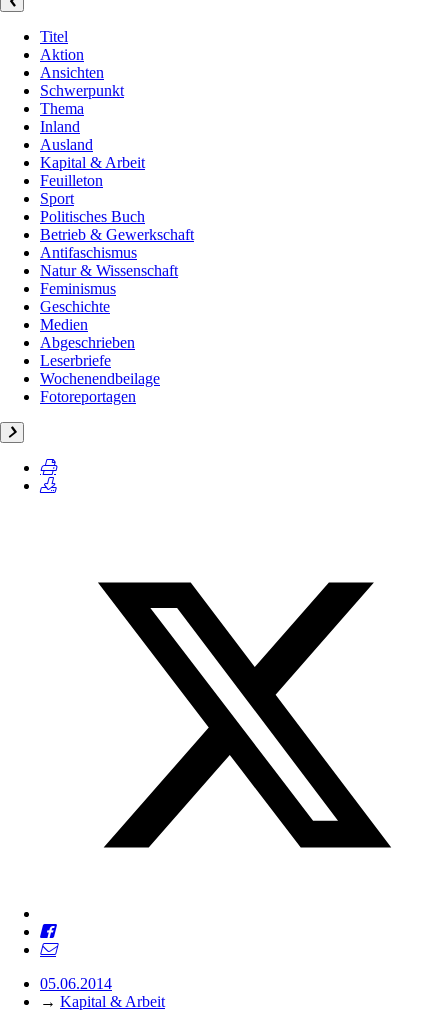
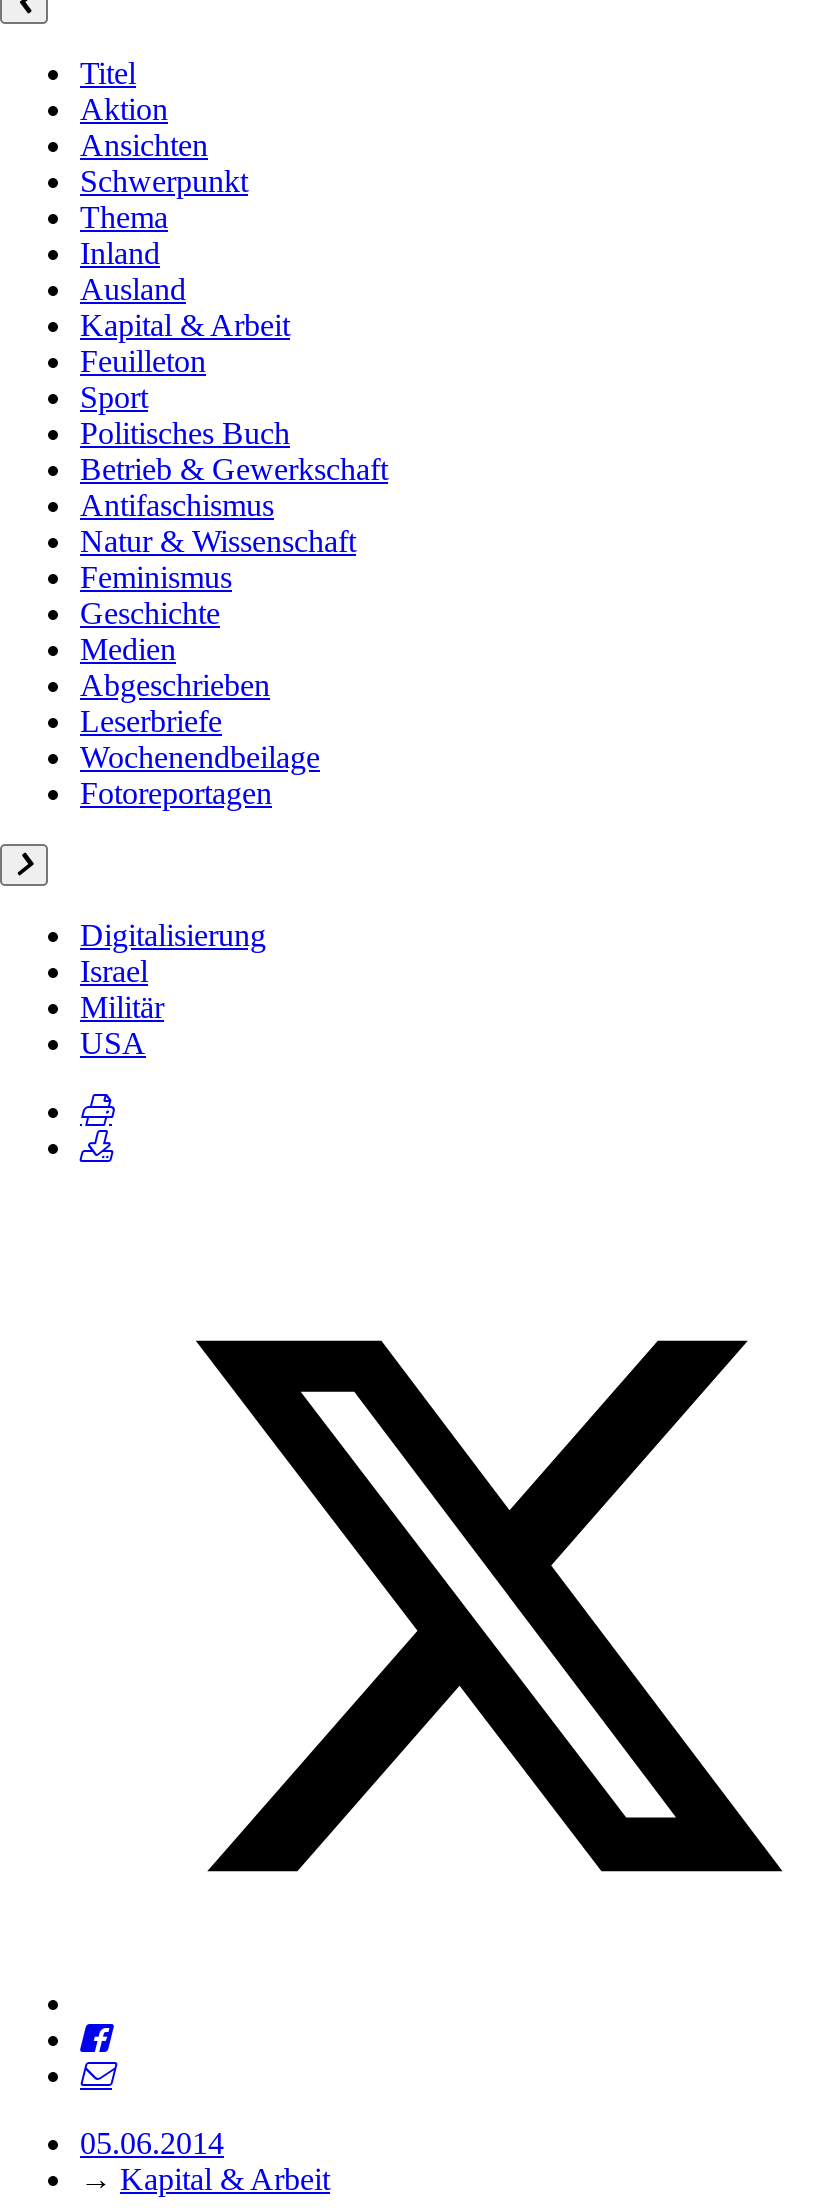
none -> [80,918,266,1060] Digitalisierung | Israel | Militär | USA

